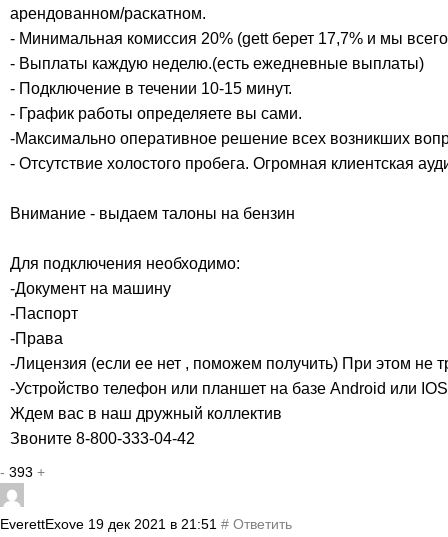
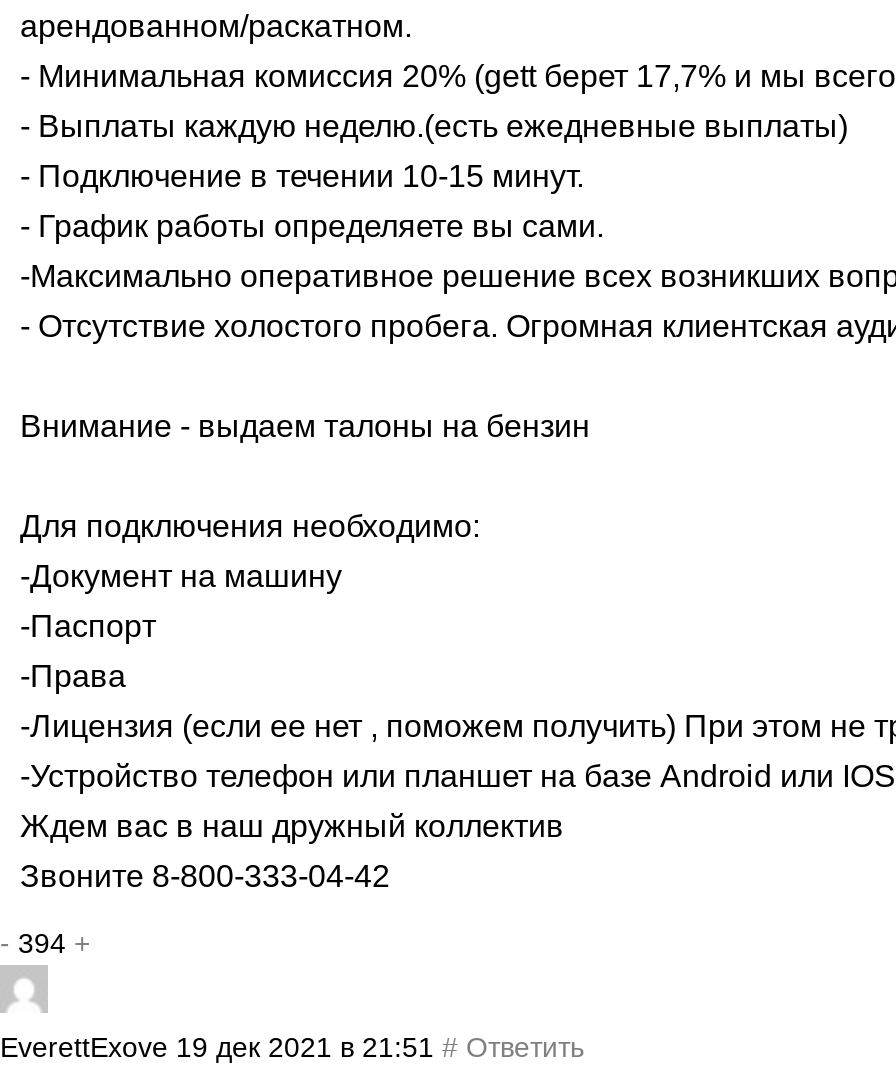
[0,464,45,480] - 393 + -> [0,927,90,959] - 394 +

